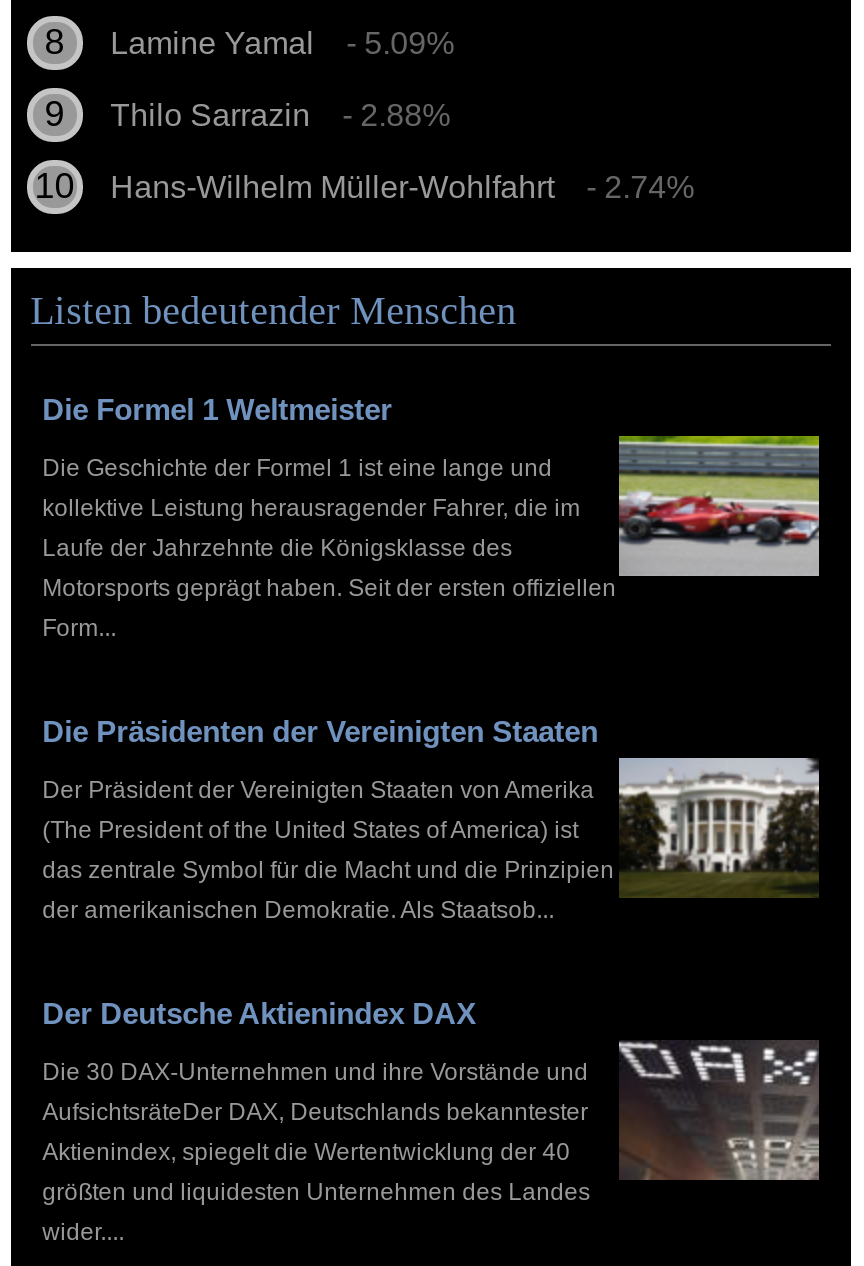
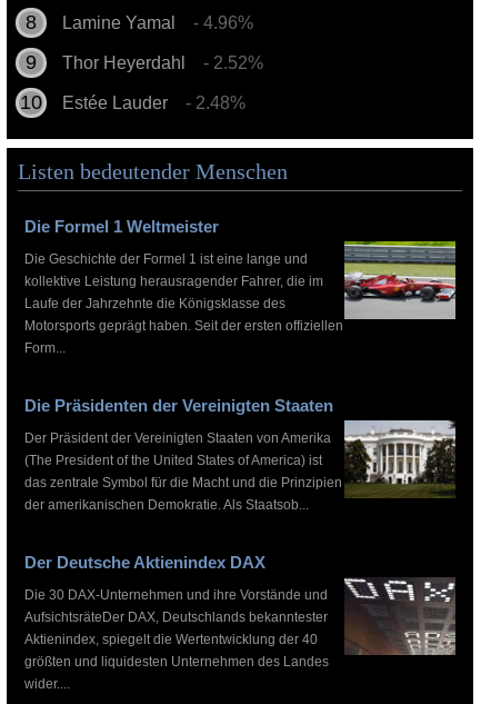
[110,26,454,60] Lamine Yamal - 5.09% -> [62,13,253,32] Lamine Yamal - 4.96%
[110,98,450,132] Thilo Sarrazin | - 2.88% -> [62,53,263,72] Thor Heyerdahl | - 2.52%
[110,170,694,204] Hans-Wilhelm Müller-Wohlfahrt | - 2.74% -> [62,93,245,112] Estée Lauder | - 2.48%

